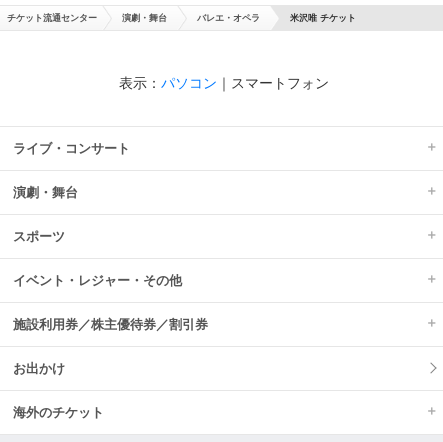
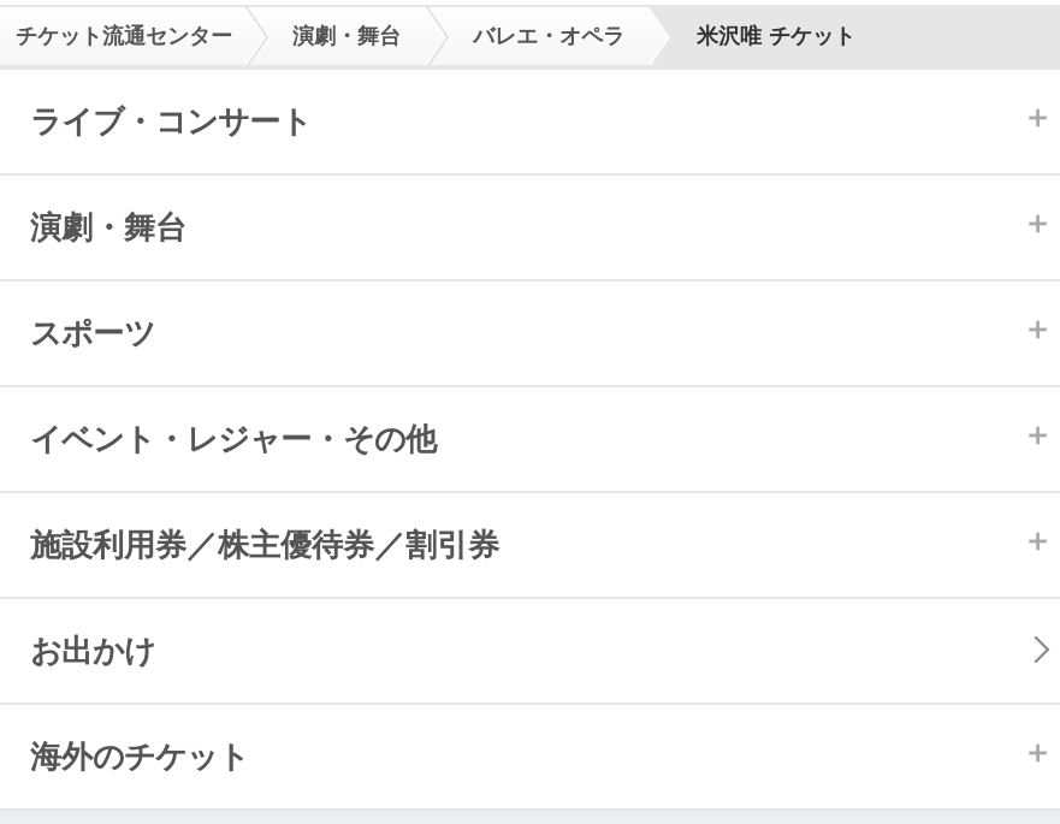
[119,75,329,91] 表示：パソコン｜スマートフォン -> none

